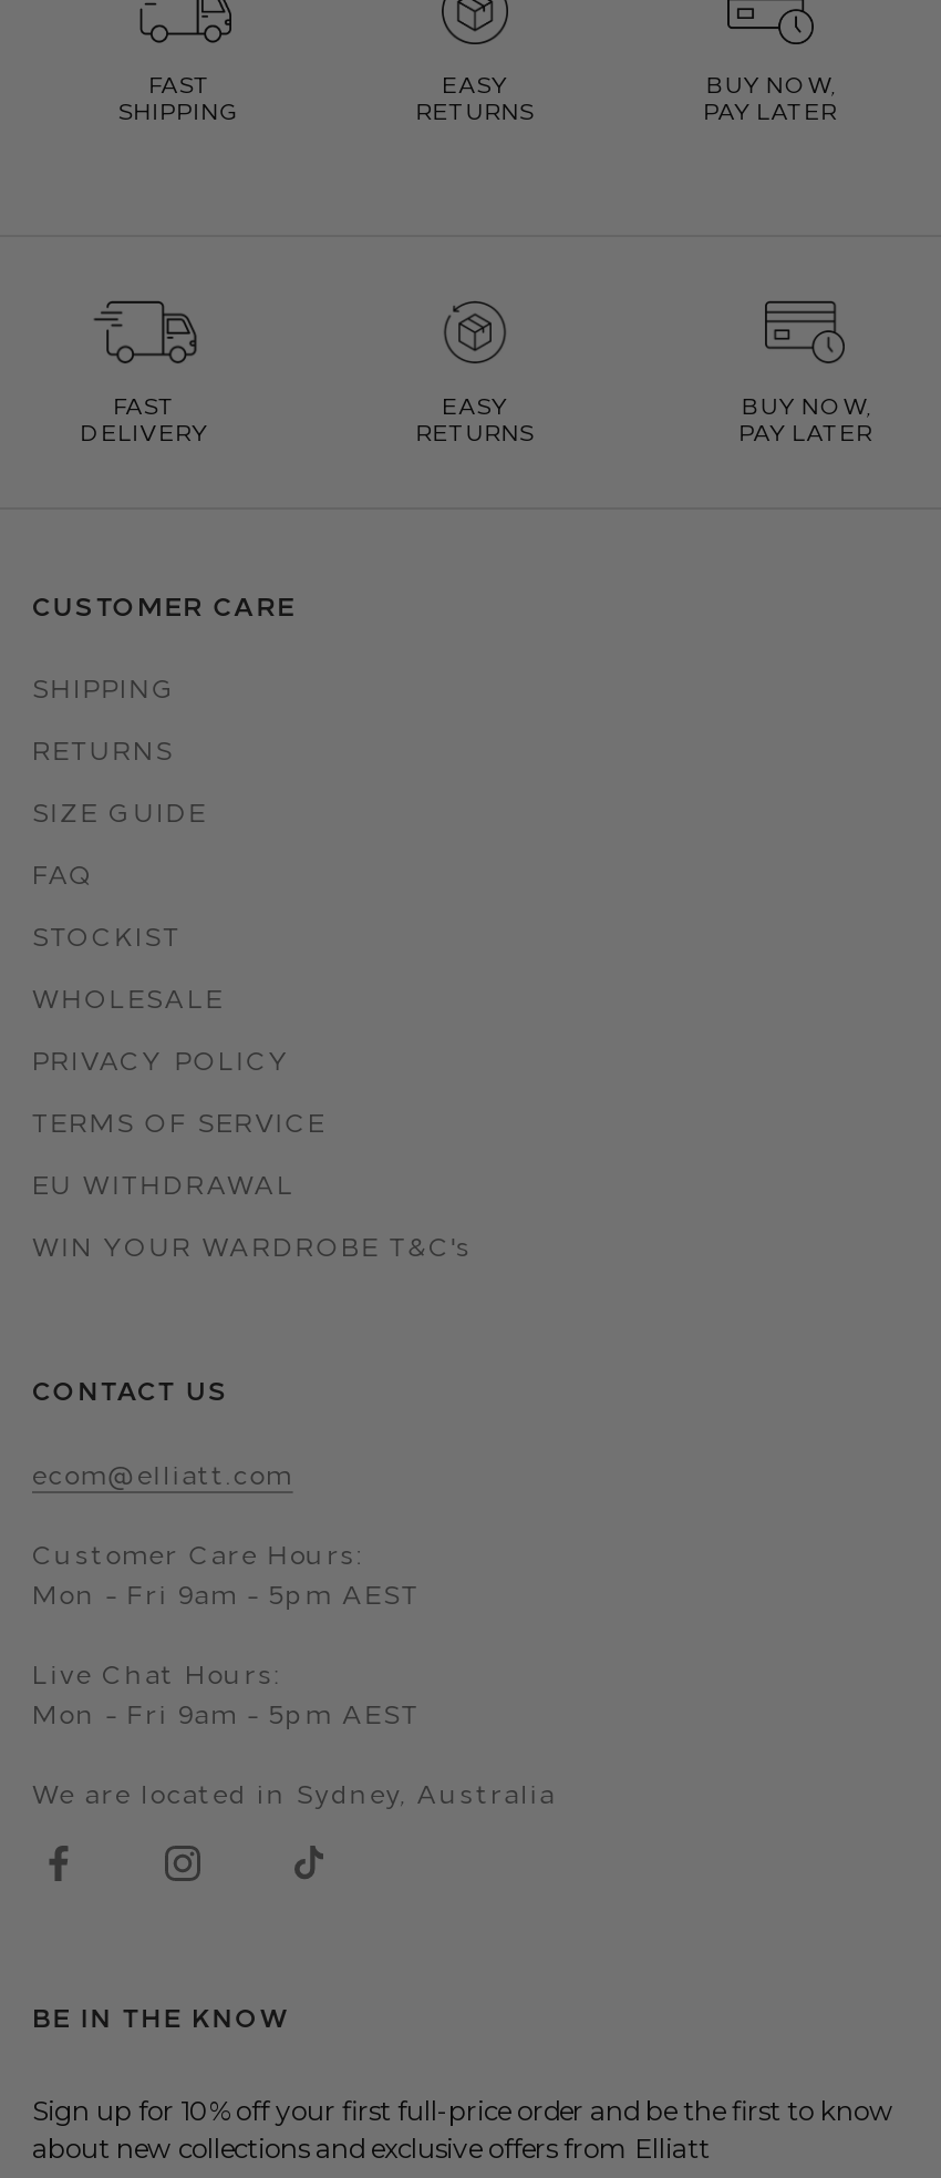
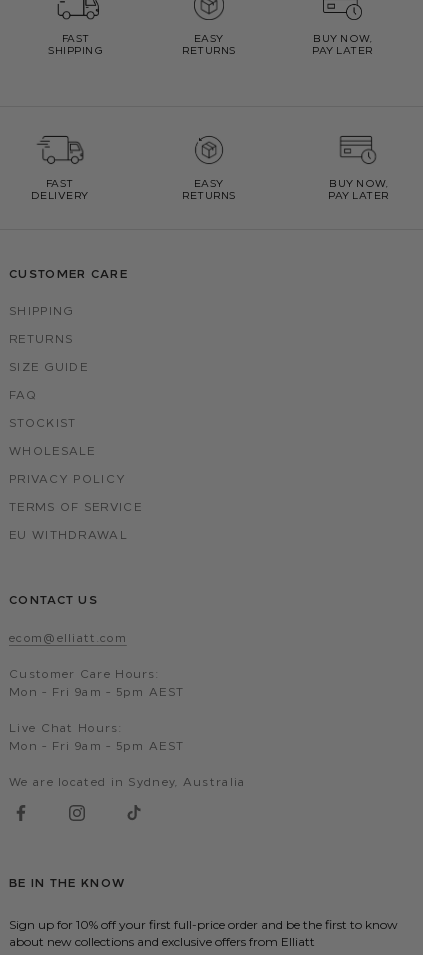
[32,1227,472,1262] WIN YOUR WARDROBE T&C's -> none

